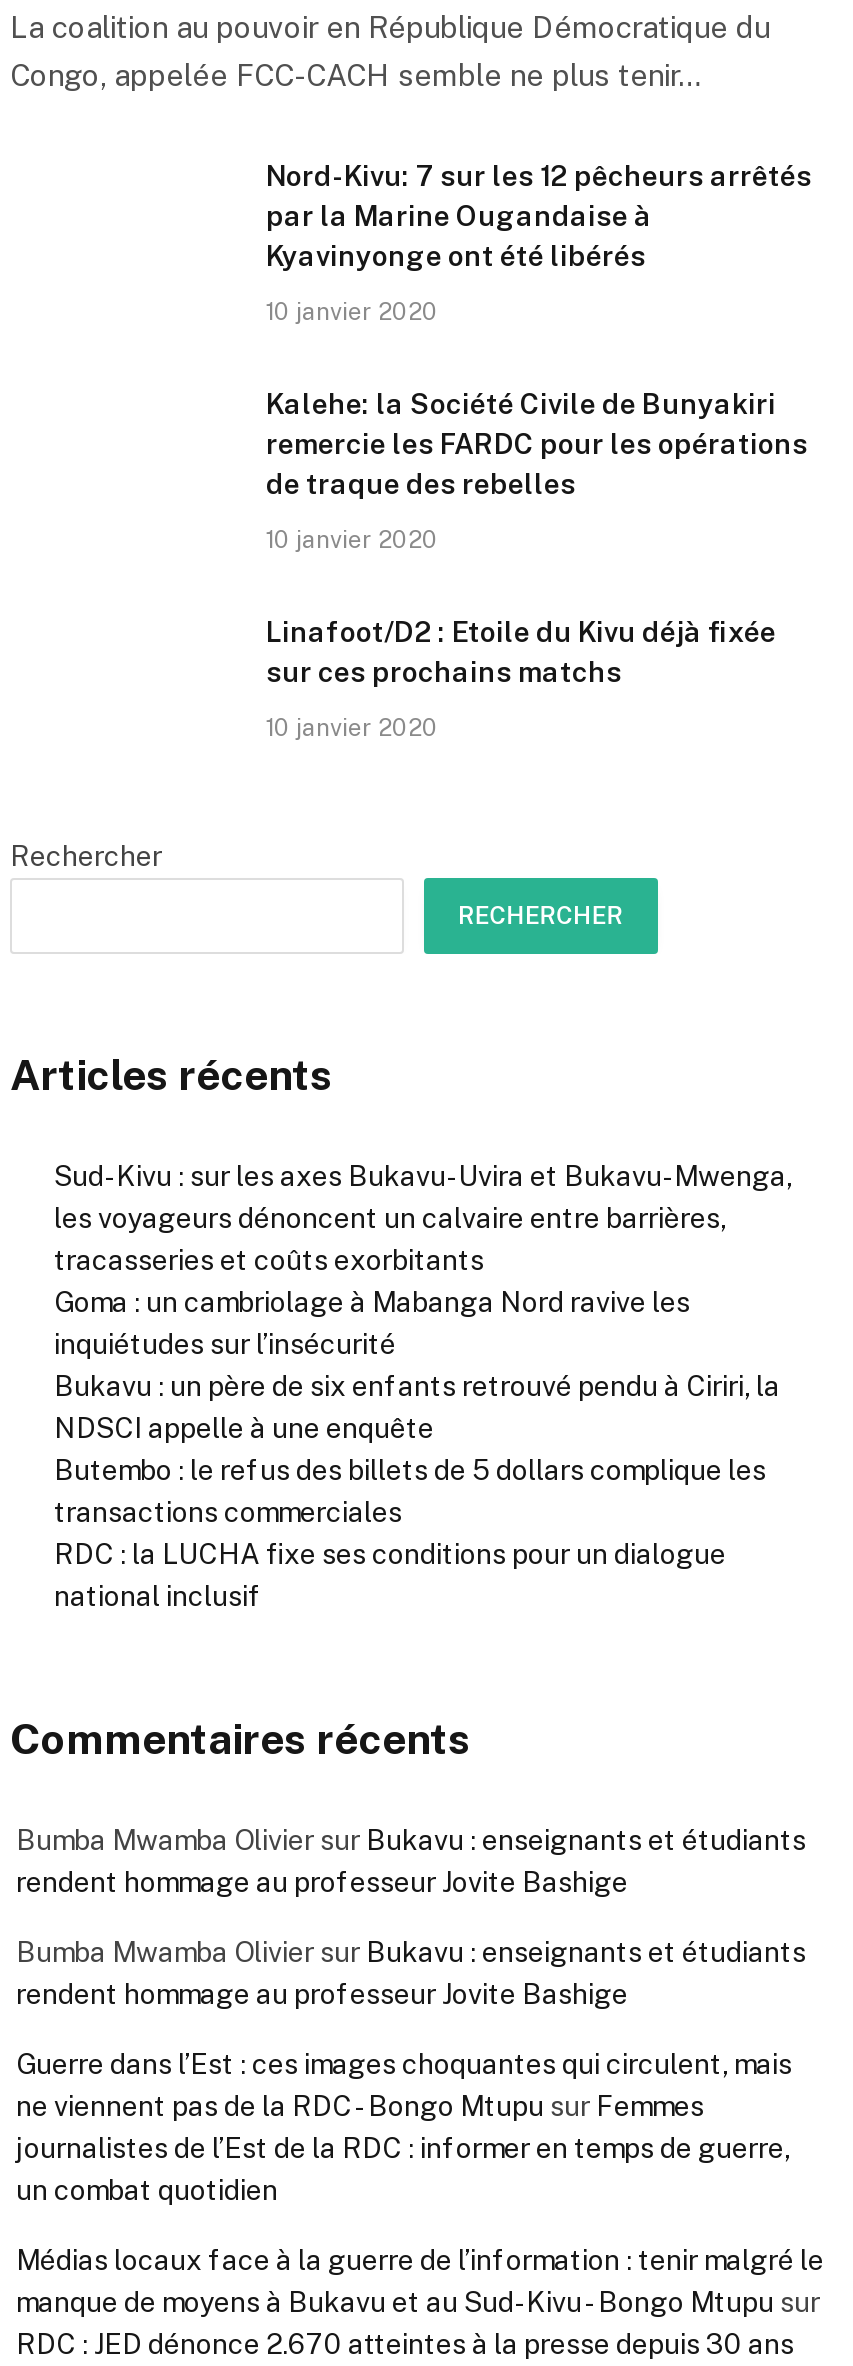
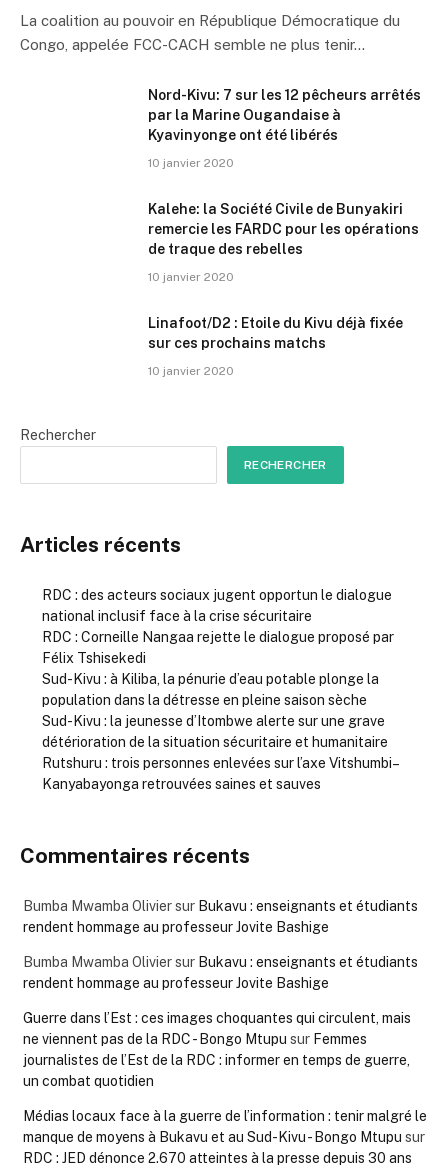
[54,1159,792,1611] Sud-Kivu : sur les axes Bukavu-Uvira et Bukavu-Mwenga, | les voyageurs dénoncent un calvaire entre barrières, | tracasseries et coûts exorbitants | Goma : un cambriolage à Mabanga Nord ravive les | inquiétudes sur l’insécurité | Bukavu : un père de six enfants retrouvé pendu à Ciriri, la | NDSCI appelle à une enquête | Butembo : le refus des billets de 5 dollars complique les | transactions commerciales | RDC : la LUCHA fixe ses conditions pour un dialogue | national inclusif -> [42,587,400,792] RDC : des acteurs sociaux jugent opportun le dialogue | national inclusif face à la crise sécuritaire | RDC : Corneille Nangaa rejette le dialogue proposé par | Félix Tshisekedi | Sud-Kivu : à Kiliba, la pénurie d’eau potable plonge la | population dans la détresse en pleine saison sèche | Sud-Kivu : la jeunesse d’Itombwe alerte sur une grave | détérioration de la situation sécuritaire et humanitaire | Rutshuru : trois personnes enlevées sur l’axe Vitshumbi– | Kanyabayonga retrouvées saines et sauves

